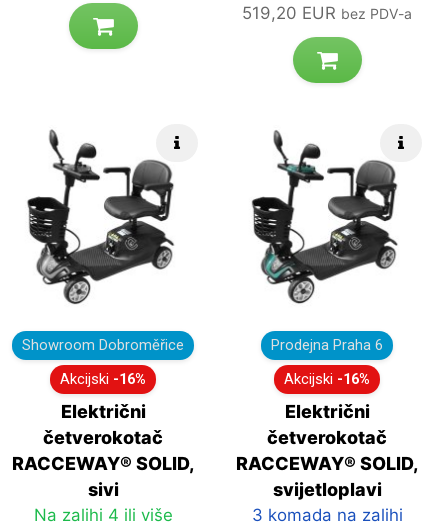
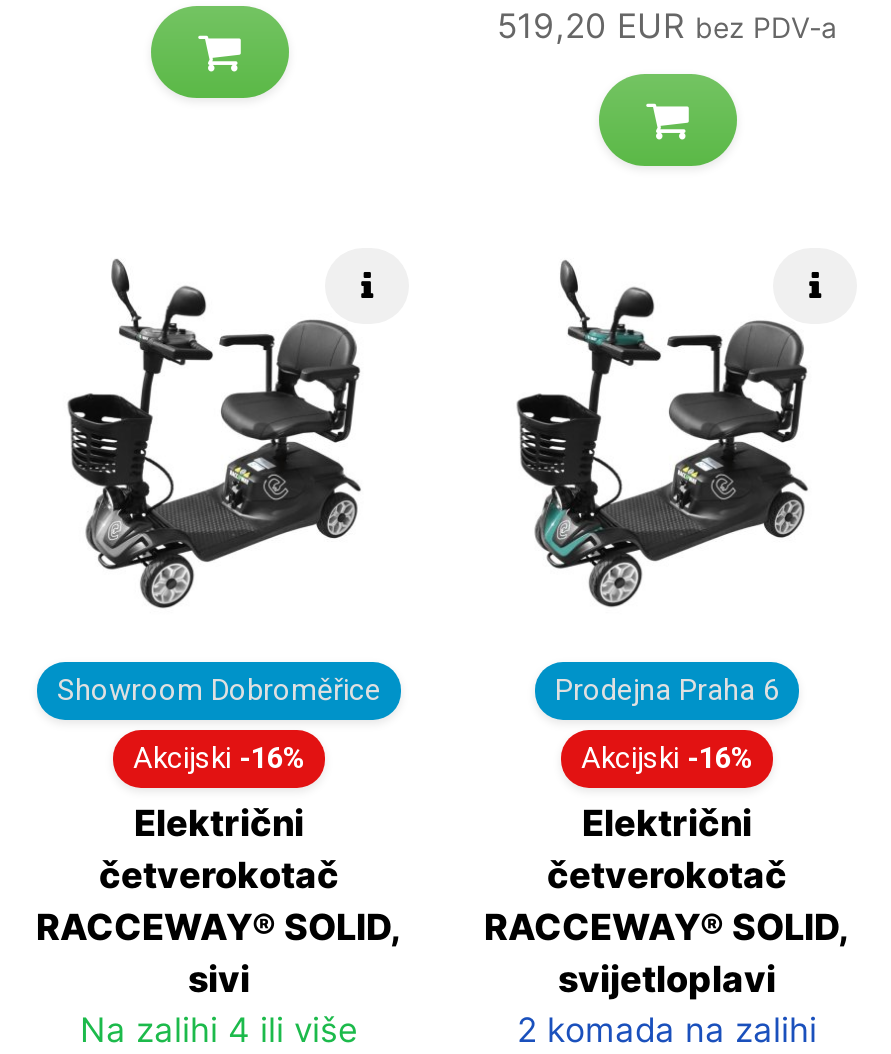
[251,505,402,525] 3 komada na zalihi -> [517,1009,817,1049] 2 komada na zalihi

